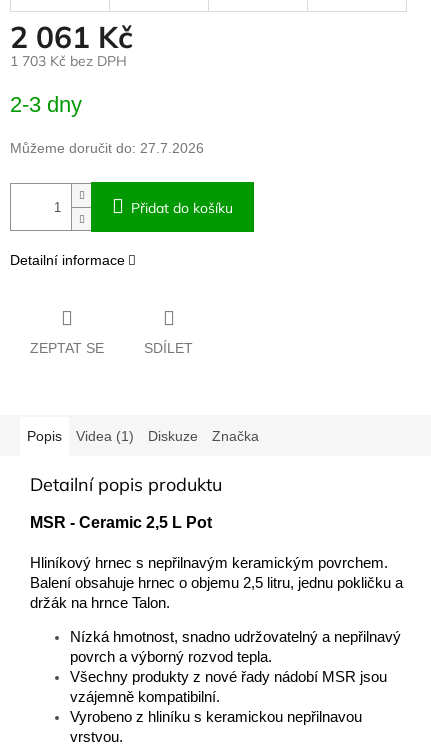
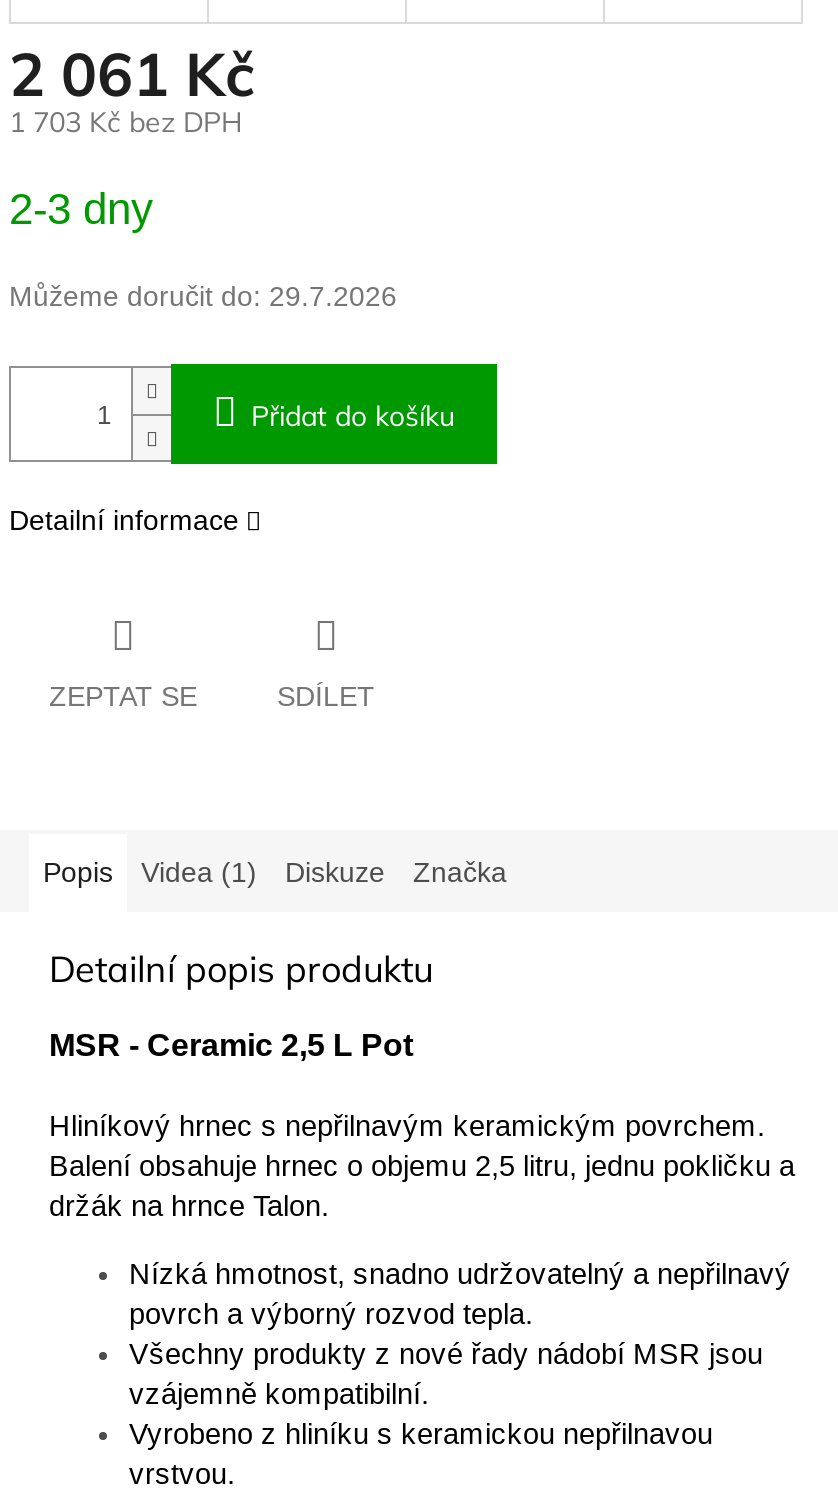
[10,140,204,156] Můžeme doručit do: 27.7.2026 -> [9,281,397,313] Můžeme doručit do: 29.7.2026

